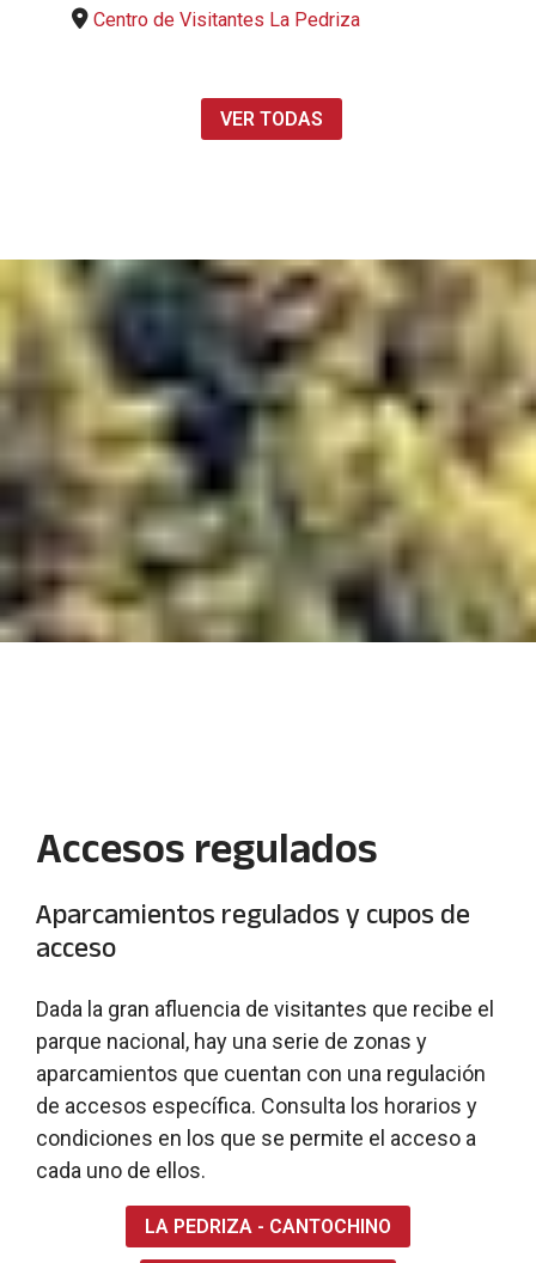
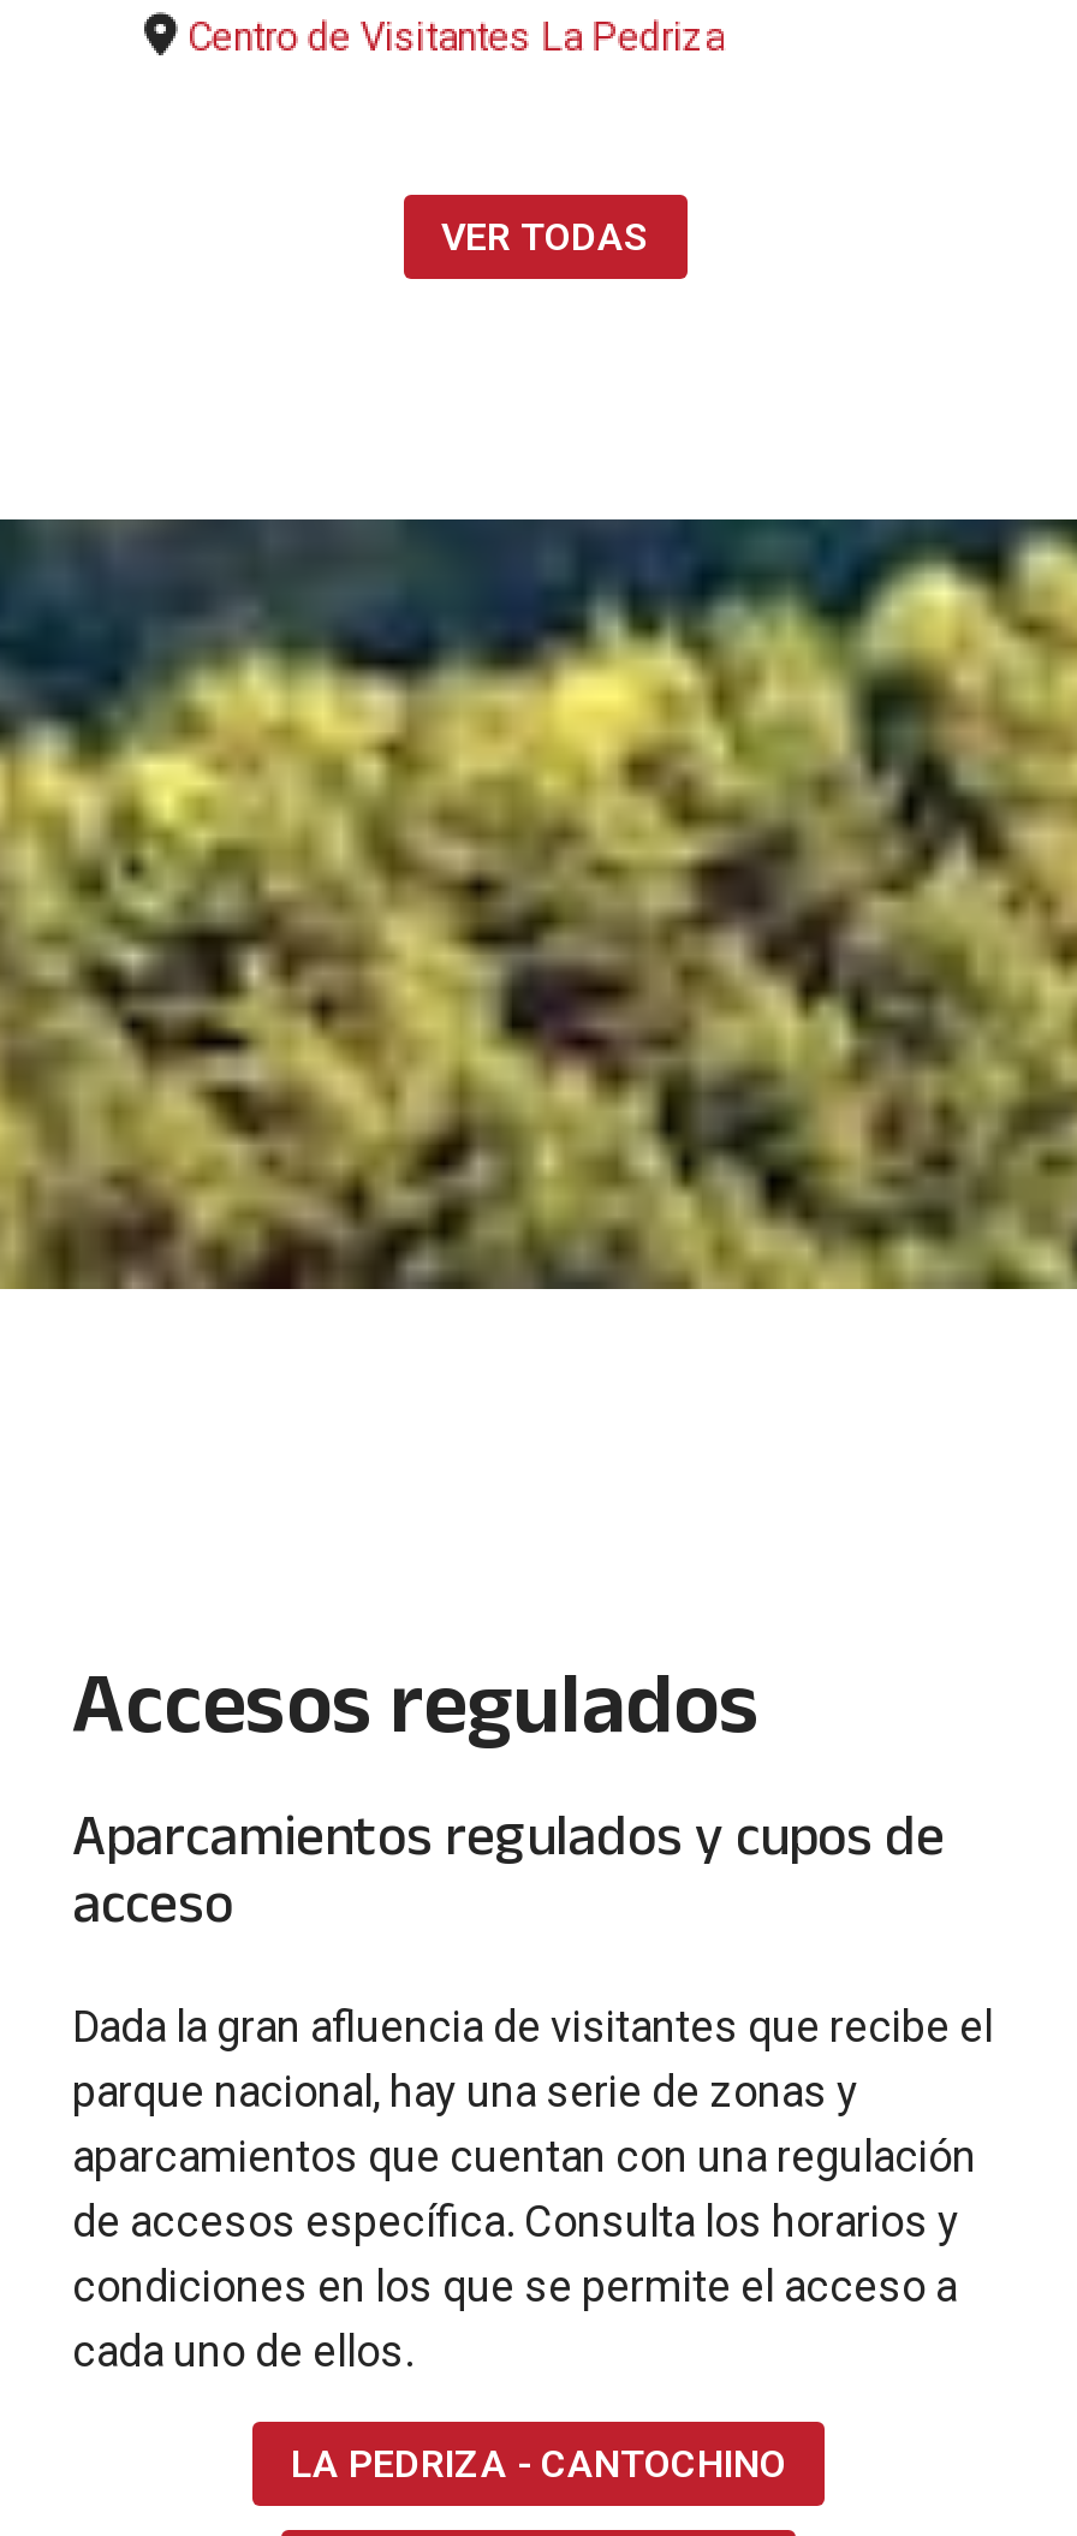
[4,258,532,643] [image] -> [7,516,1070,1293] [image]

